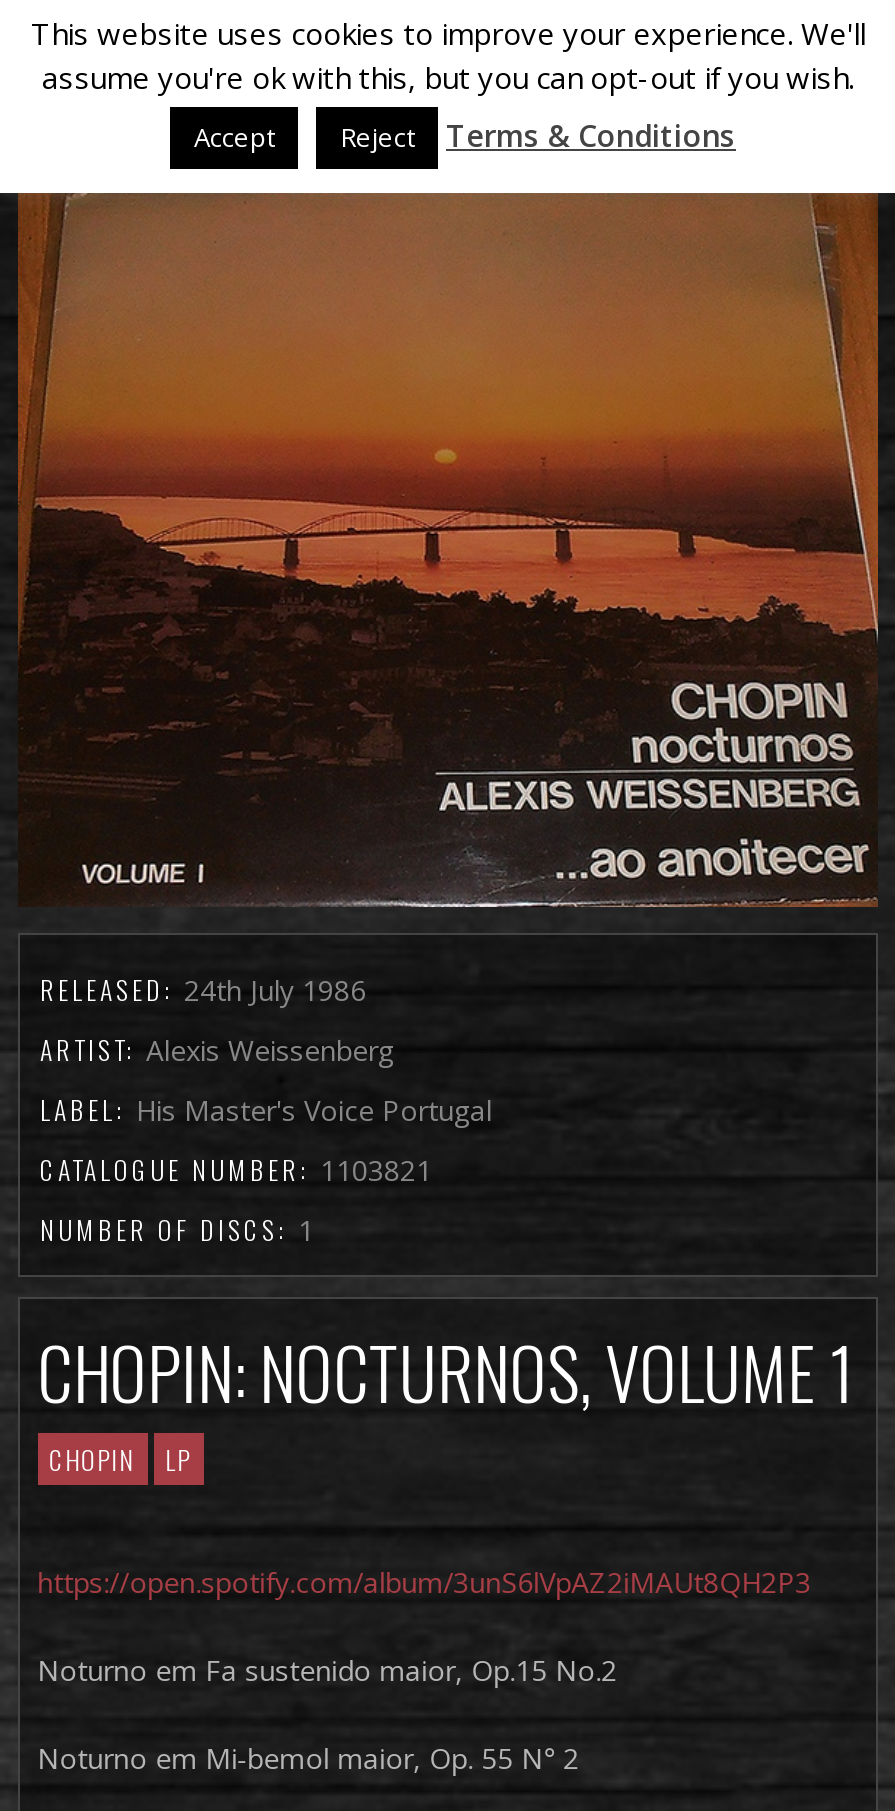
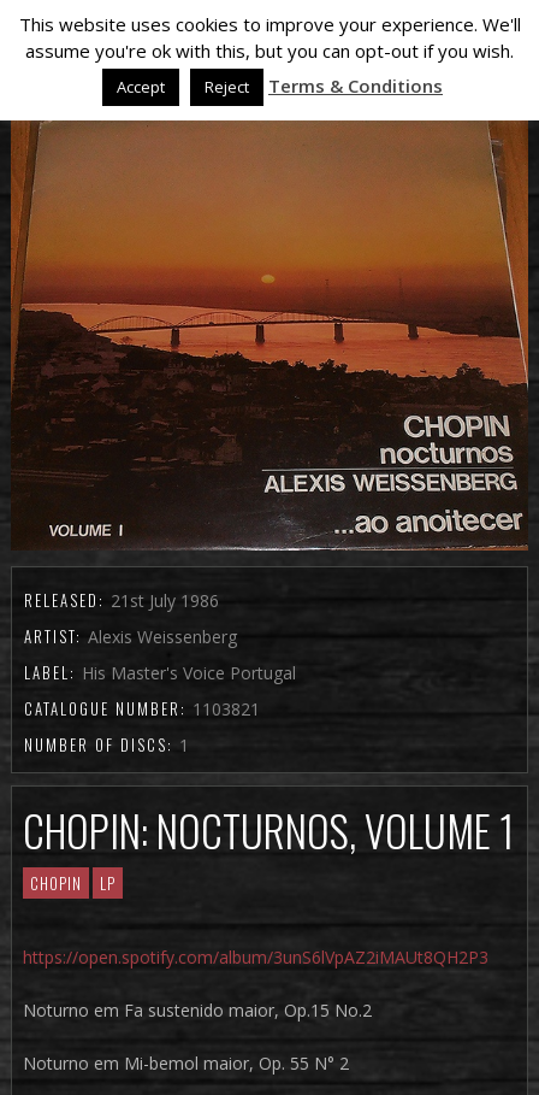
[40,969,366,1009] RELEASED: 24th July 1986 -> [24,588,219,612] RELEASED: 21st July 1986

